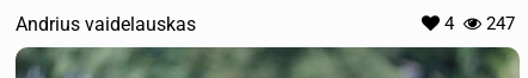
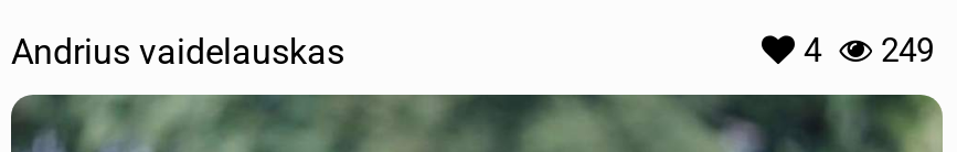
[444,13,515,34] 4 247 -> [804,30,934,70] 4 249

